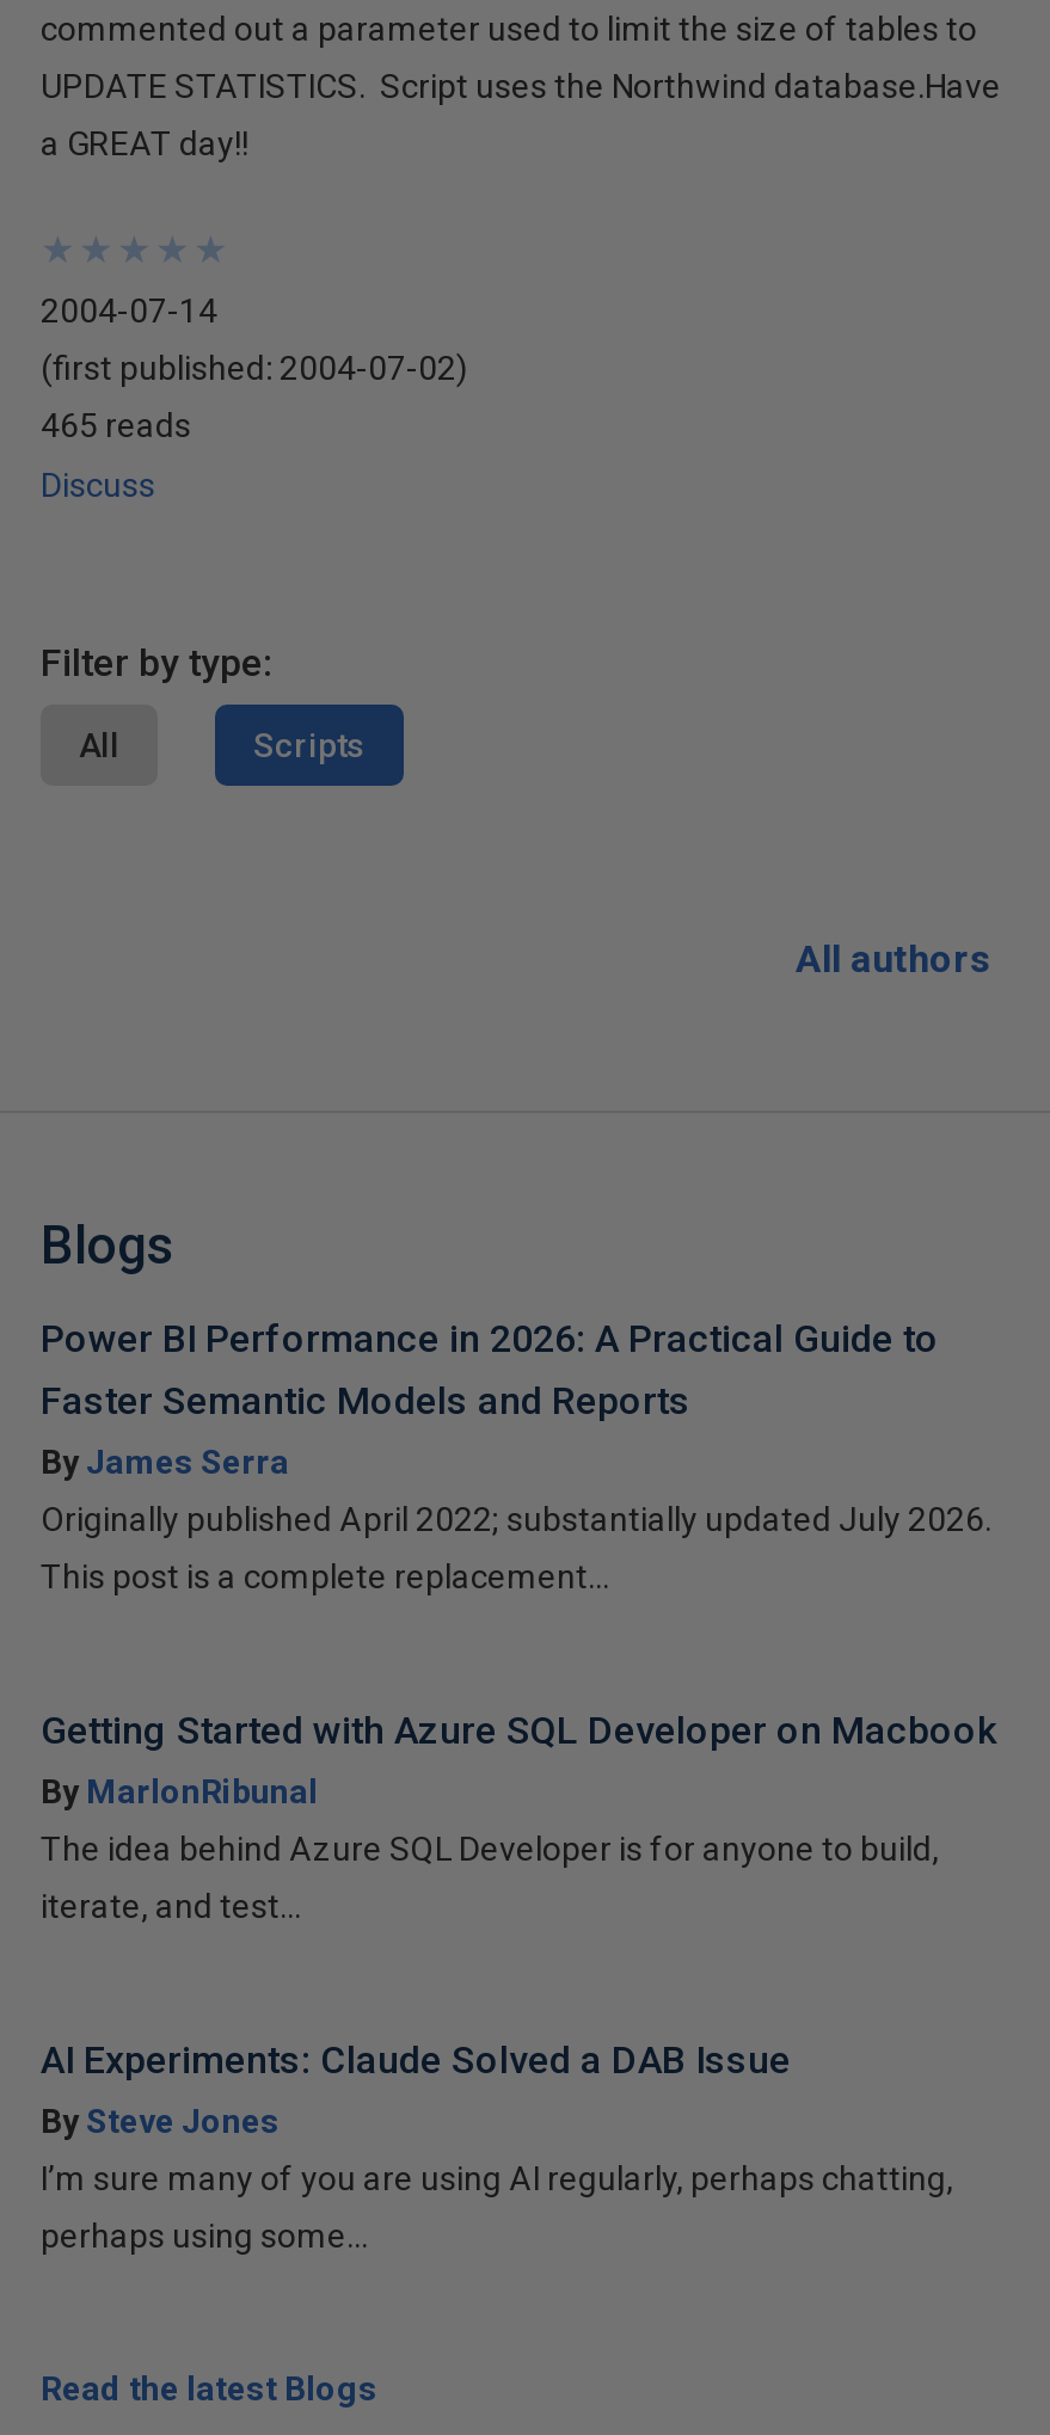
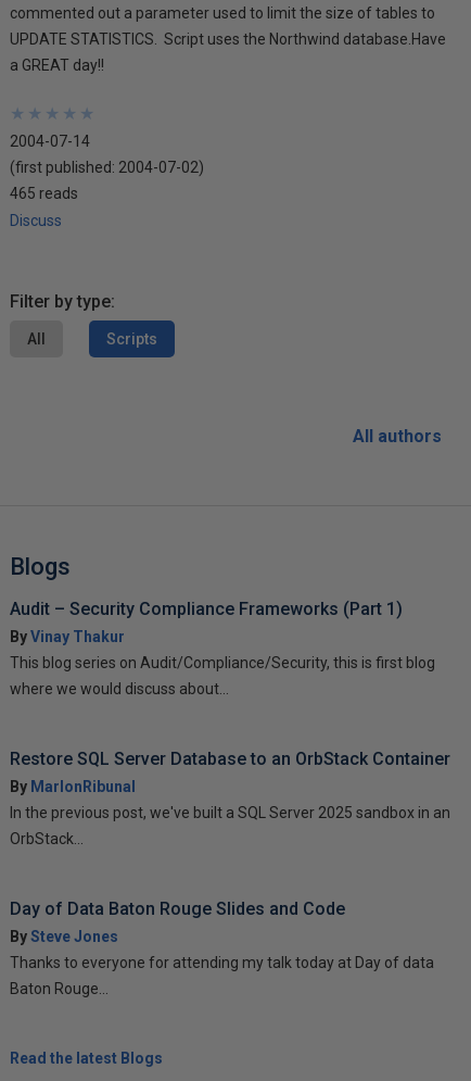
[41,1316,939,1481] Power BI Performance in 2026: A Practical Guide to | Faster Semantic Models and Reports | By James Serra -> [10,599,403,645] Audit – Security Compliance Frameworks (Part 1) | By Vinay Thakur
[41,1500,991,1538] Originally published April 2022; substantially updated July 2026. -> [10,654,435,671] This blog series on Audit/Compliance/Security, this is first blog
[41,1557,609,1595] This post is a complete replacement... -> [10,680,229,697] where we would discuss about...
[41,1708,996,1753] Getting Started with Azure SQL Developer on Macbook -> [10,749,450,769] Restore SQL Server Database to an OrbStack Container
[41,1830,939,1868] The idea behind Azure SQL Developer is for anyone to build, -> [10,804,450,821] In the previous post, we've built a SQL Server 2025 sandbox in an
[41,1887,301,1925] iterate, and test... -> [10,830,84,847] OrbStack...
[41,2037,791,2083] AI Experiments: Claude Solved a DAB Issue -> [10,898,345,919] Day of Data Baton Rouge Slides and Code
[41,2159,953,2197] I’m sure many of you are using AI regularly, perhaps chatting, -> [10,954,434,971] Thanks to everyone for attending my talk today at Day of data
[41,2216,368,2255] perhaps using some... -> [10,980,109,997] Baton Rouge...

